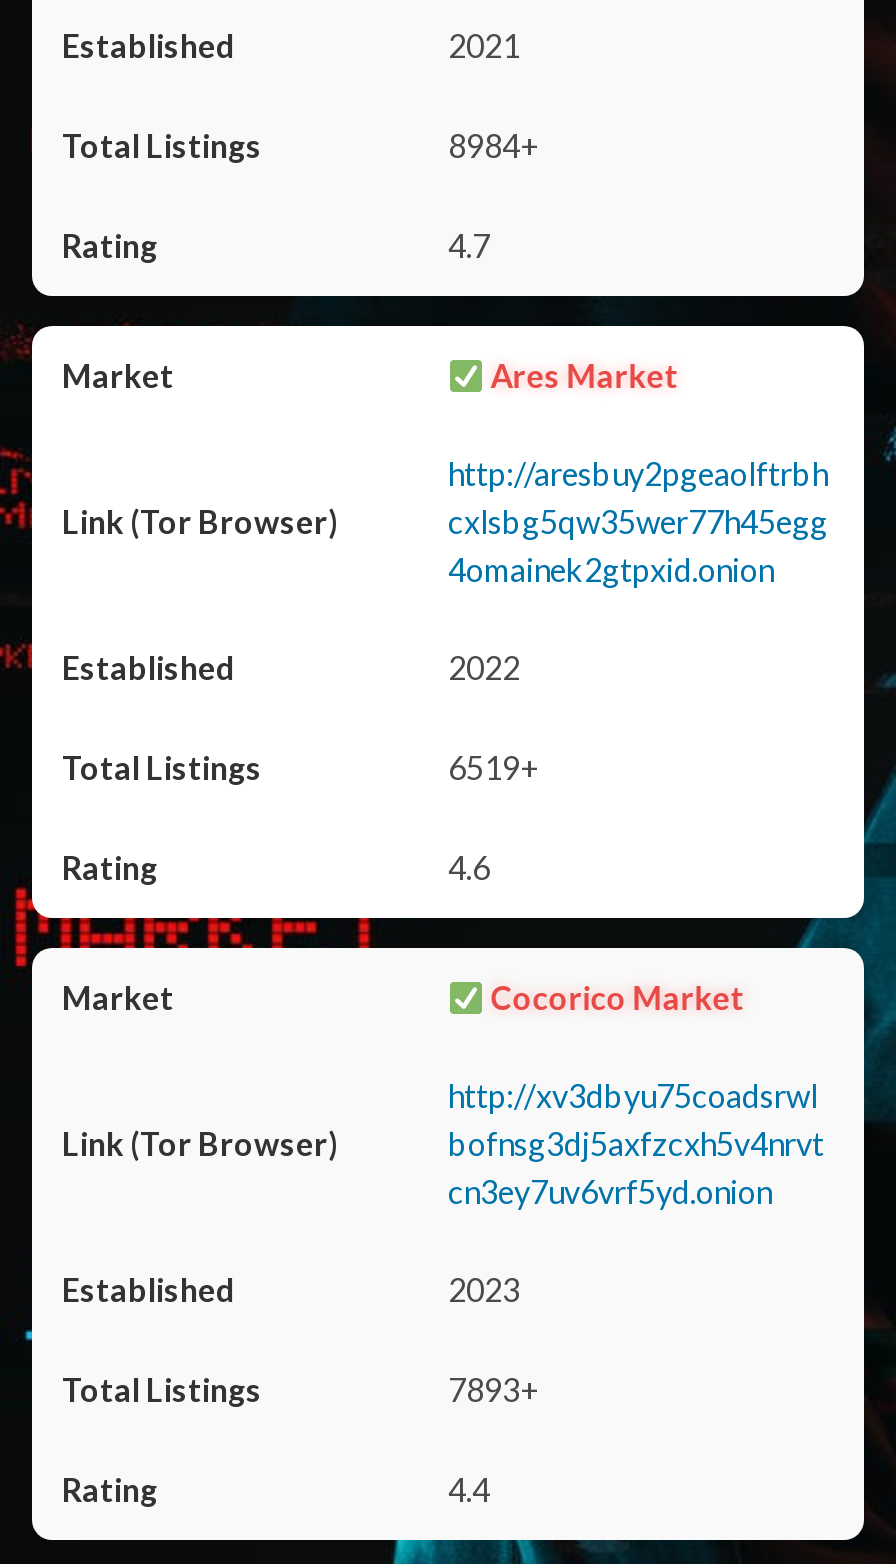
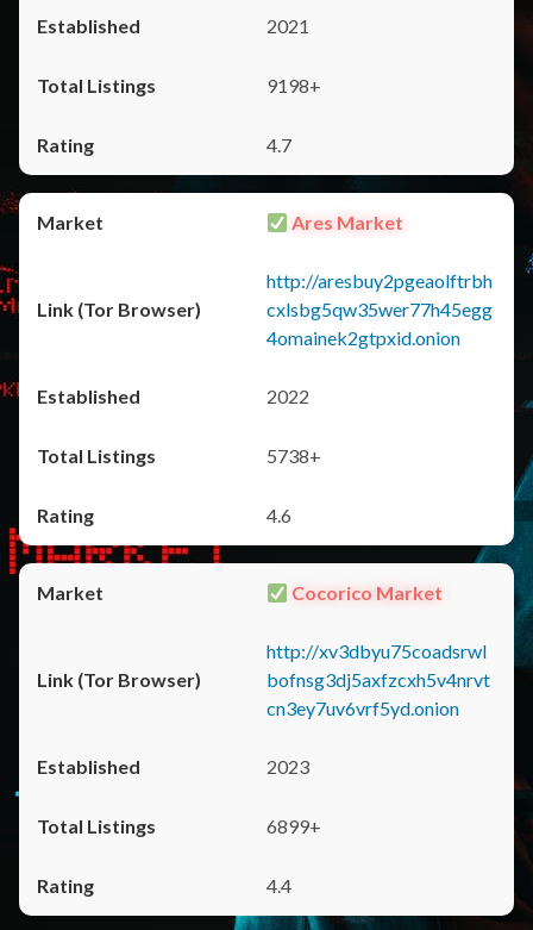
[448,126,540,164] 8984+ -> [266,74,321,96] 9198+
[448,748,540,786] 6519+ -> [266,444,321,467] 5738+
[448,1370,540,1408] 7893+ -> [266,814,321,837] 6899+

